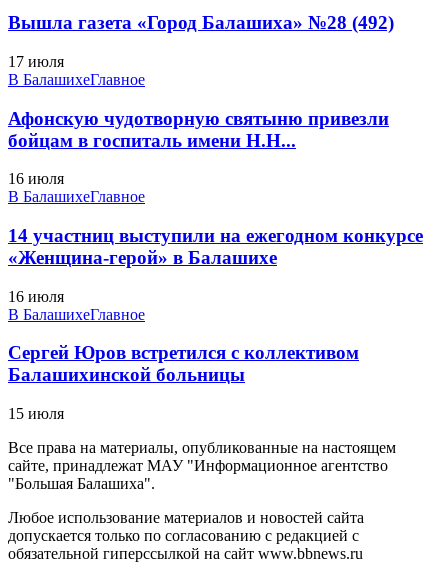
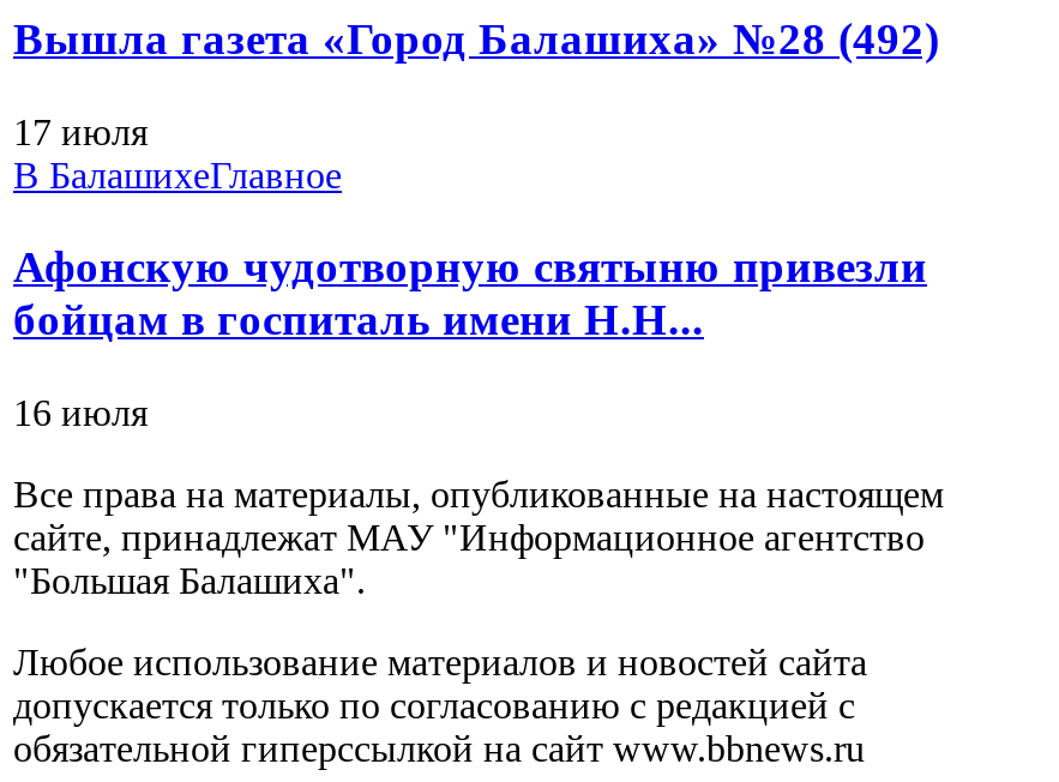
[8,188,423,422] В БалашихеГлавное | 14 участниц выступили на ежегодном конкурсе | «Женщина-герой» в Балашихе | 16 июля | В БалашихеГлавное | Сергей Юров встретился с коллективом | Балашихинской больницы | 15 июля -> none

